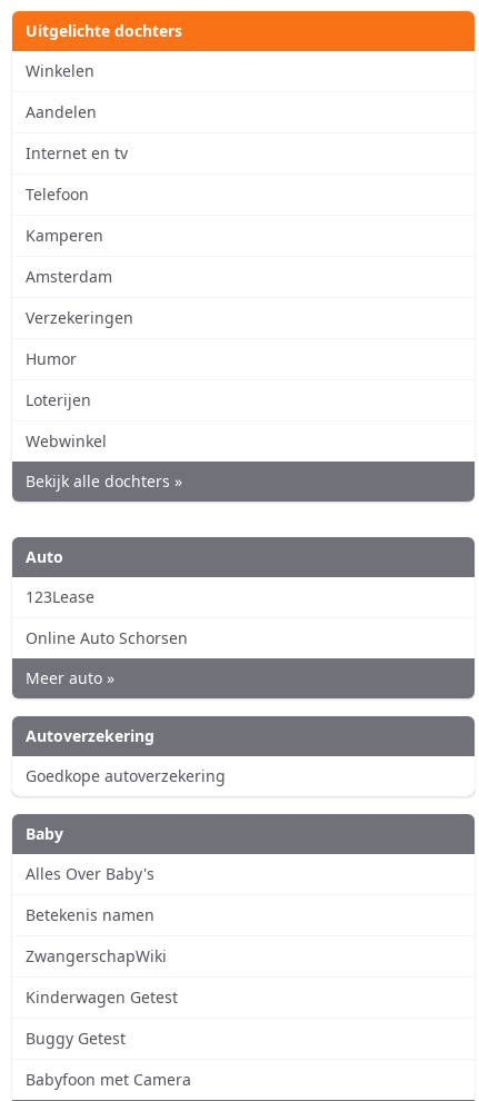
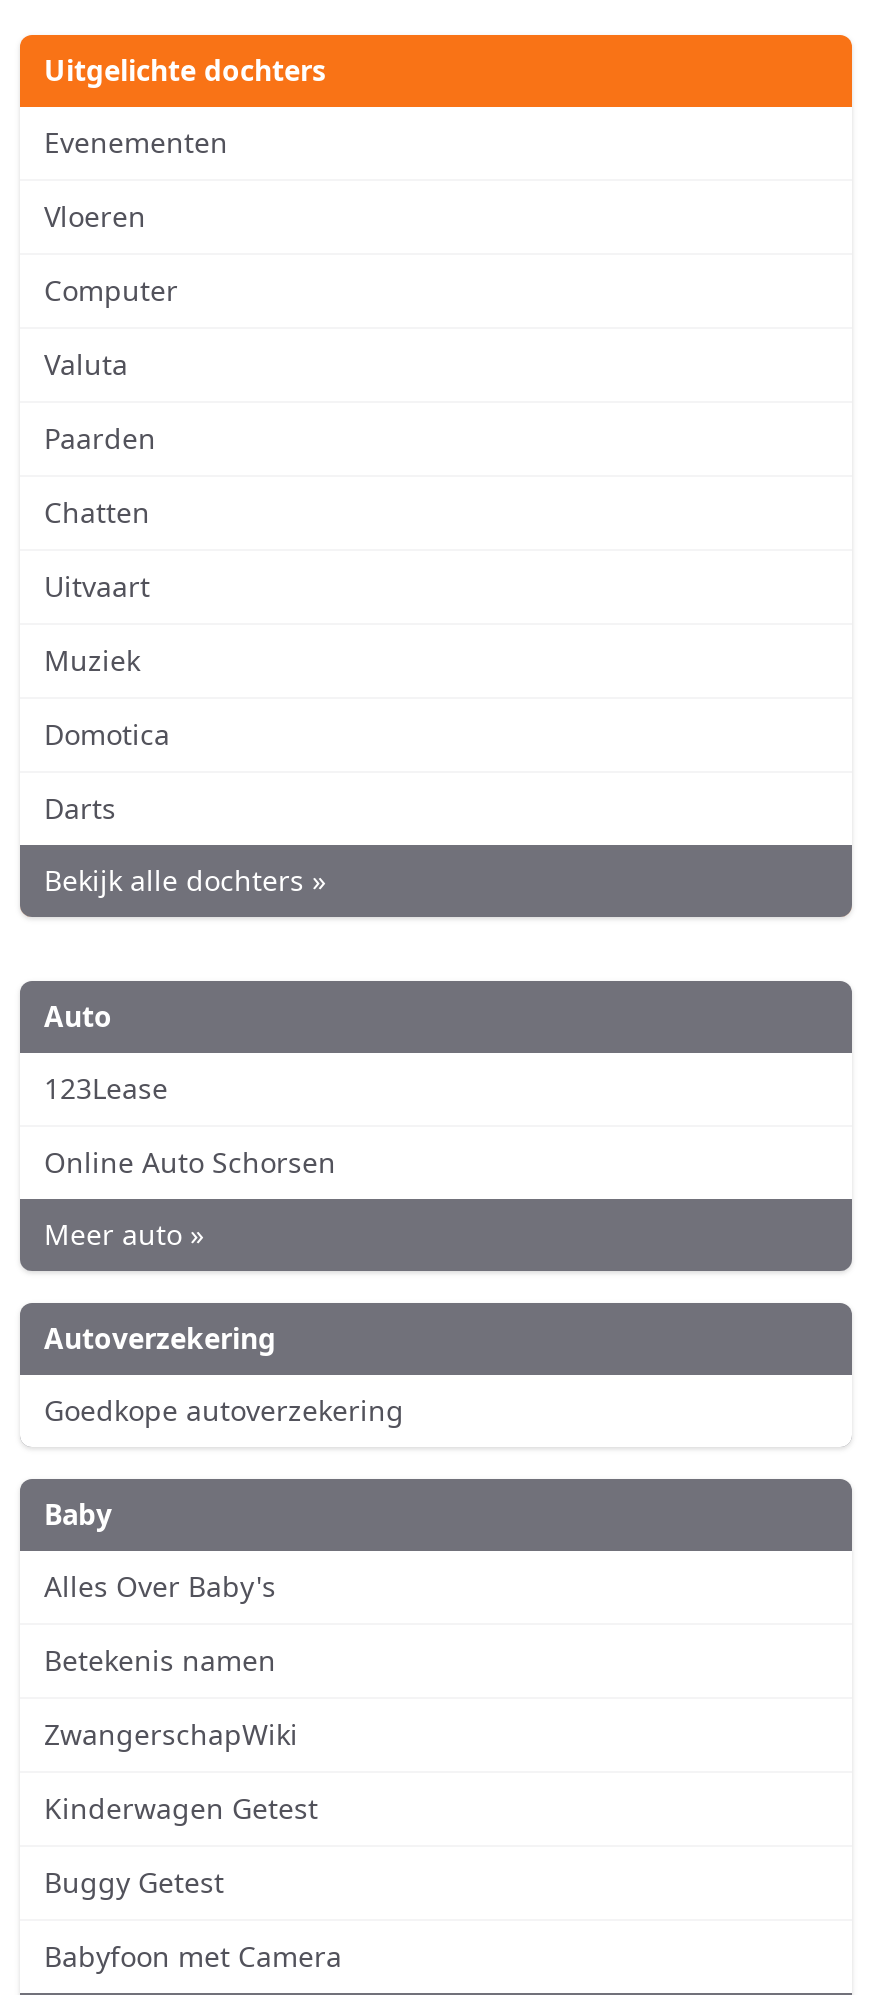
[26,60,94,81] Winkelen -> [44,122,228,160] Evenementen
[26,101,97,122] Aandelen -> [44,196,146,234] Vloeren
[26,142,128,163] Internet en tv -> [44,270,178,308] Computer
[26,183,89,204] Telefoon -> [44,344,128,382] Valuta
[26,224,103,245] Kamperen -> [44,418,156,456] Paarden
[26,265,112,286] Amsterdam -> [44,492,150,530] Chatten
[26,307,133,328] Verzekeringen -> [44,566,150,604] Uitvaart
[26,348,77,369] Humor -> [44,640,140,678] Muziek
[26,389,91,410] Loterijen -> [44,714,170,752] Domotica
[26,430,107,451] Webwinkel -> [44,788,116,826] Darts

